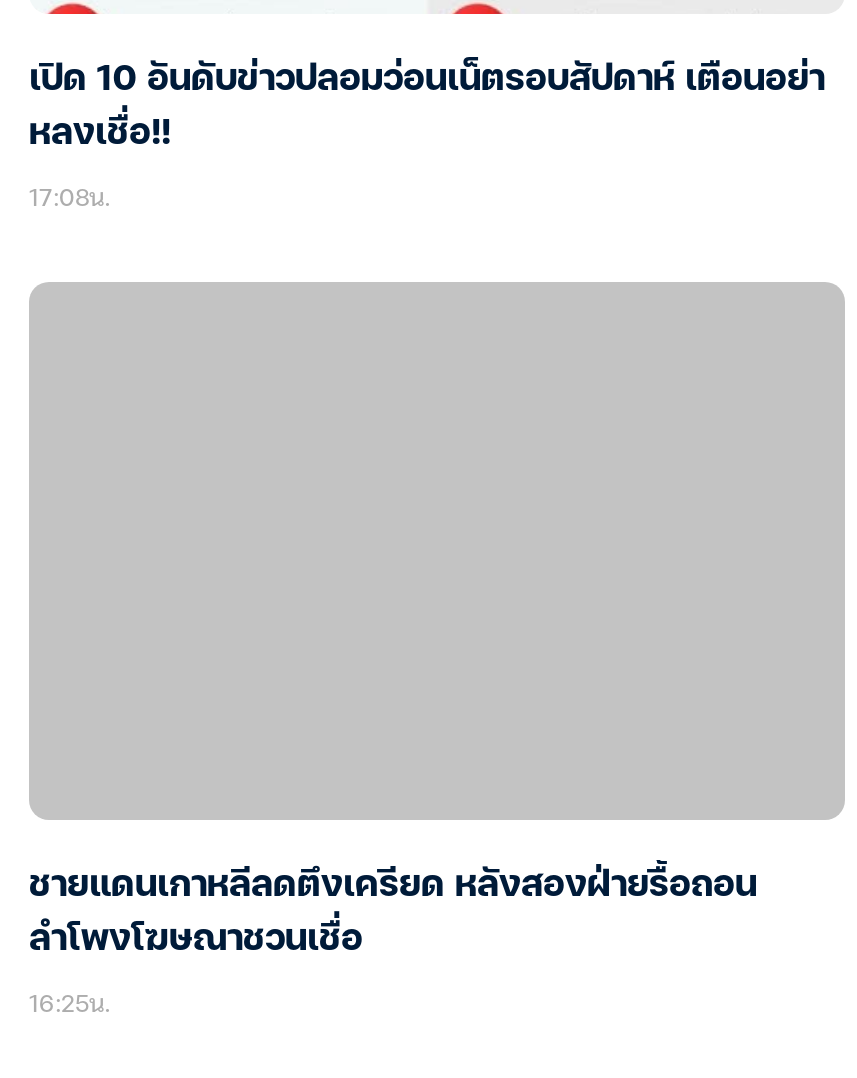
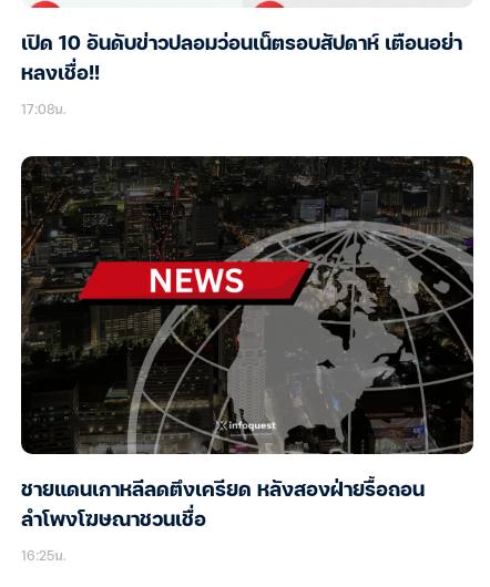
none -> [20,155,474,455] [image]

